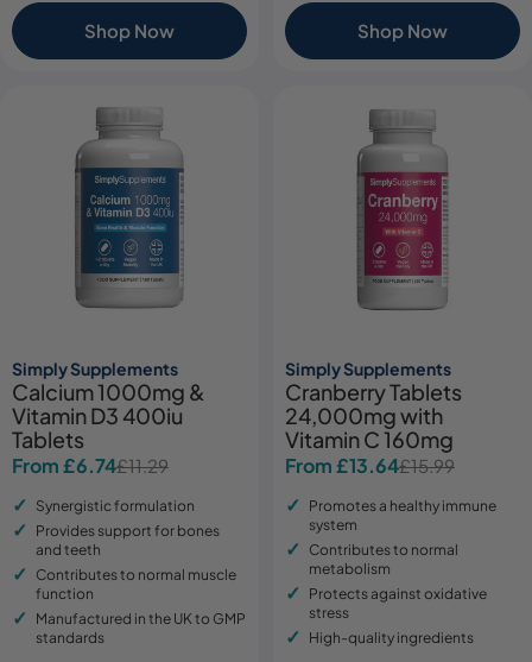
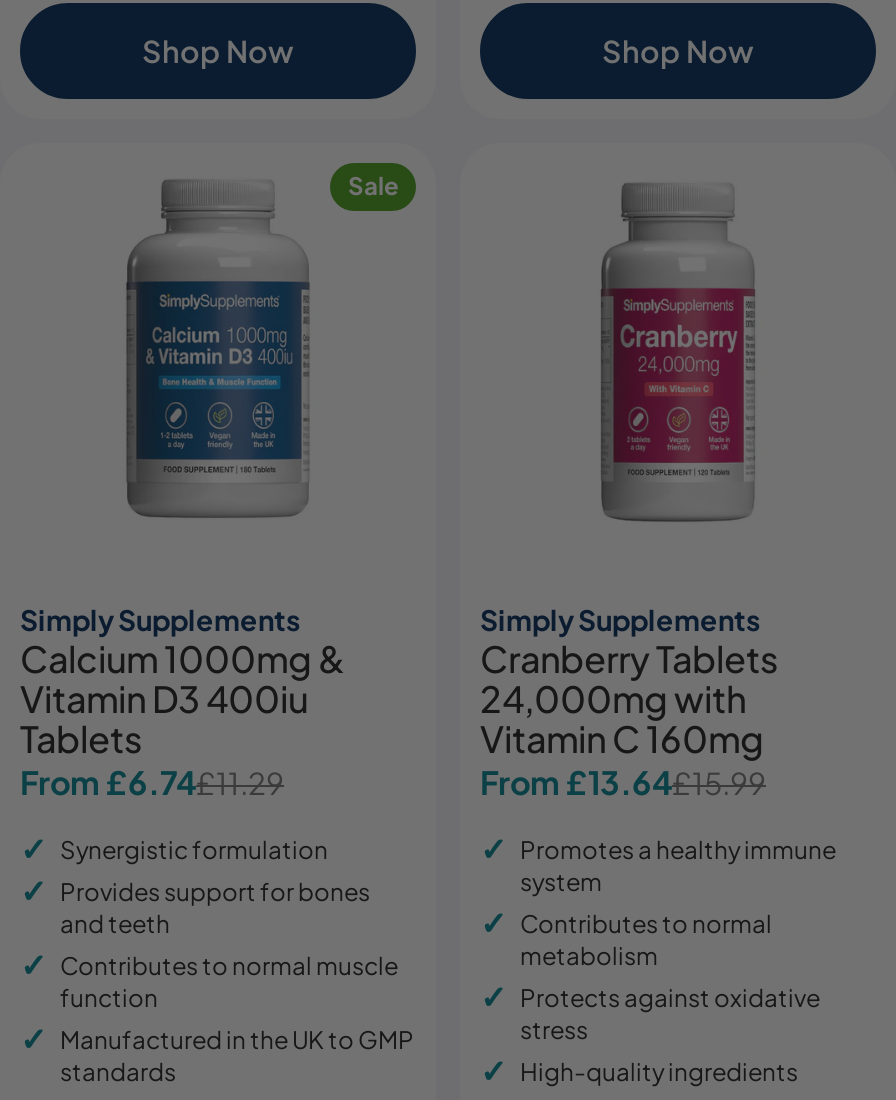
none -> [348,171,398,201] Sale

